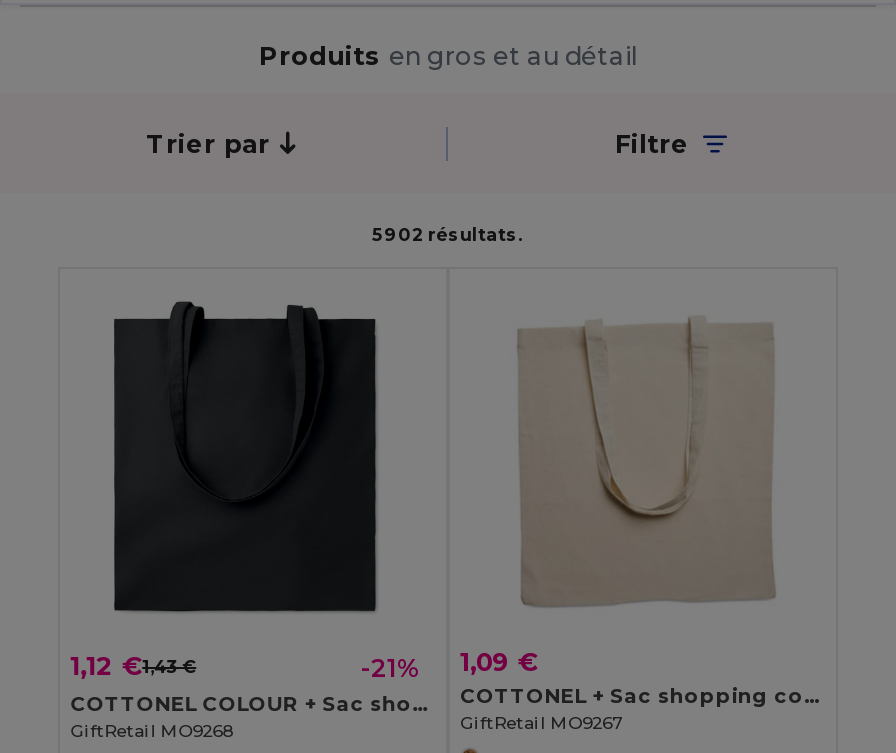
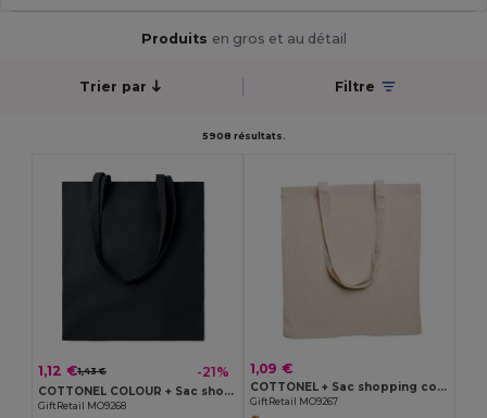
[372,225,524,245] 5902 résultats. -> [202,131,285,142] 5908 résultats.

